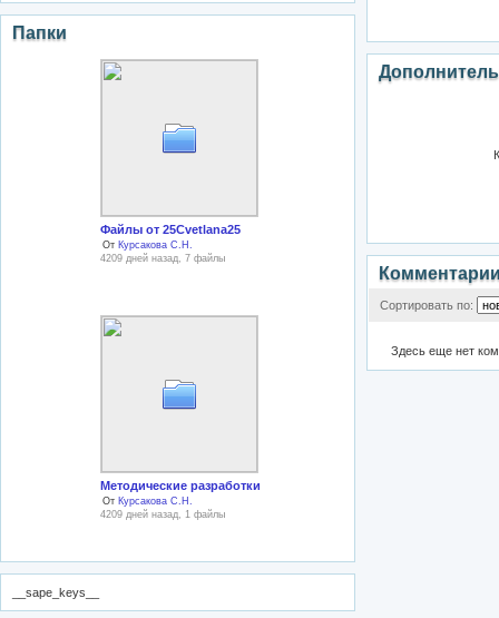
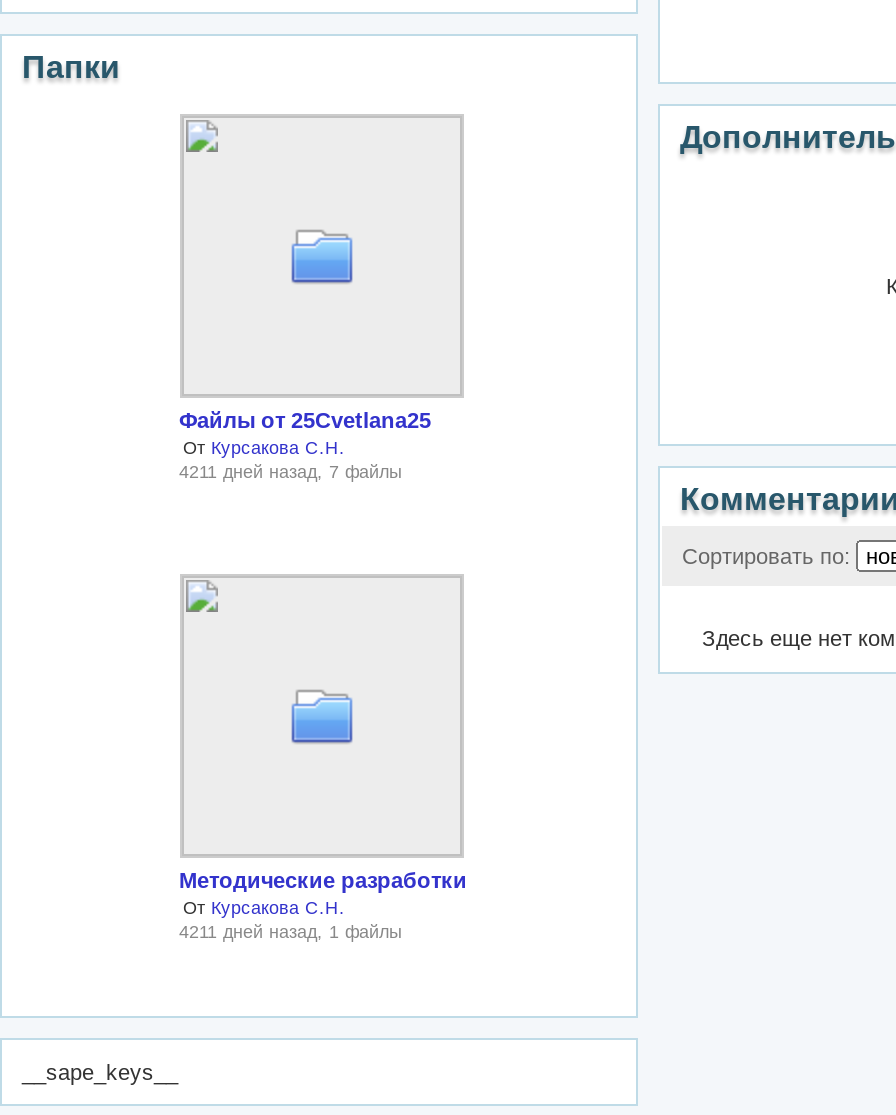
[100,253,224,264] 4209 дней назад, 7 файлы -> [179,462,401,482] 4211 дней назад, 7 файлы
[100,509,224,520] 4209 дней назад, 1 файлы -> [179,922,401,942] 4211 дней назад, 1 файлы

